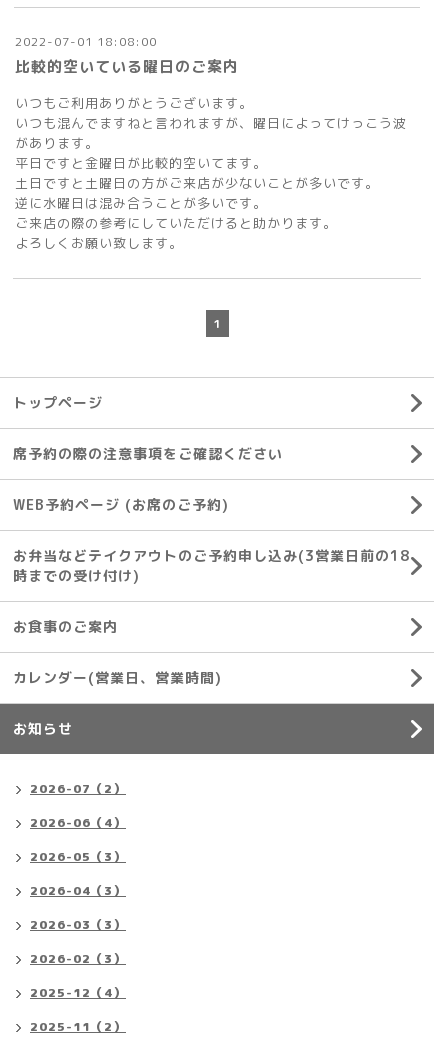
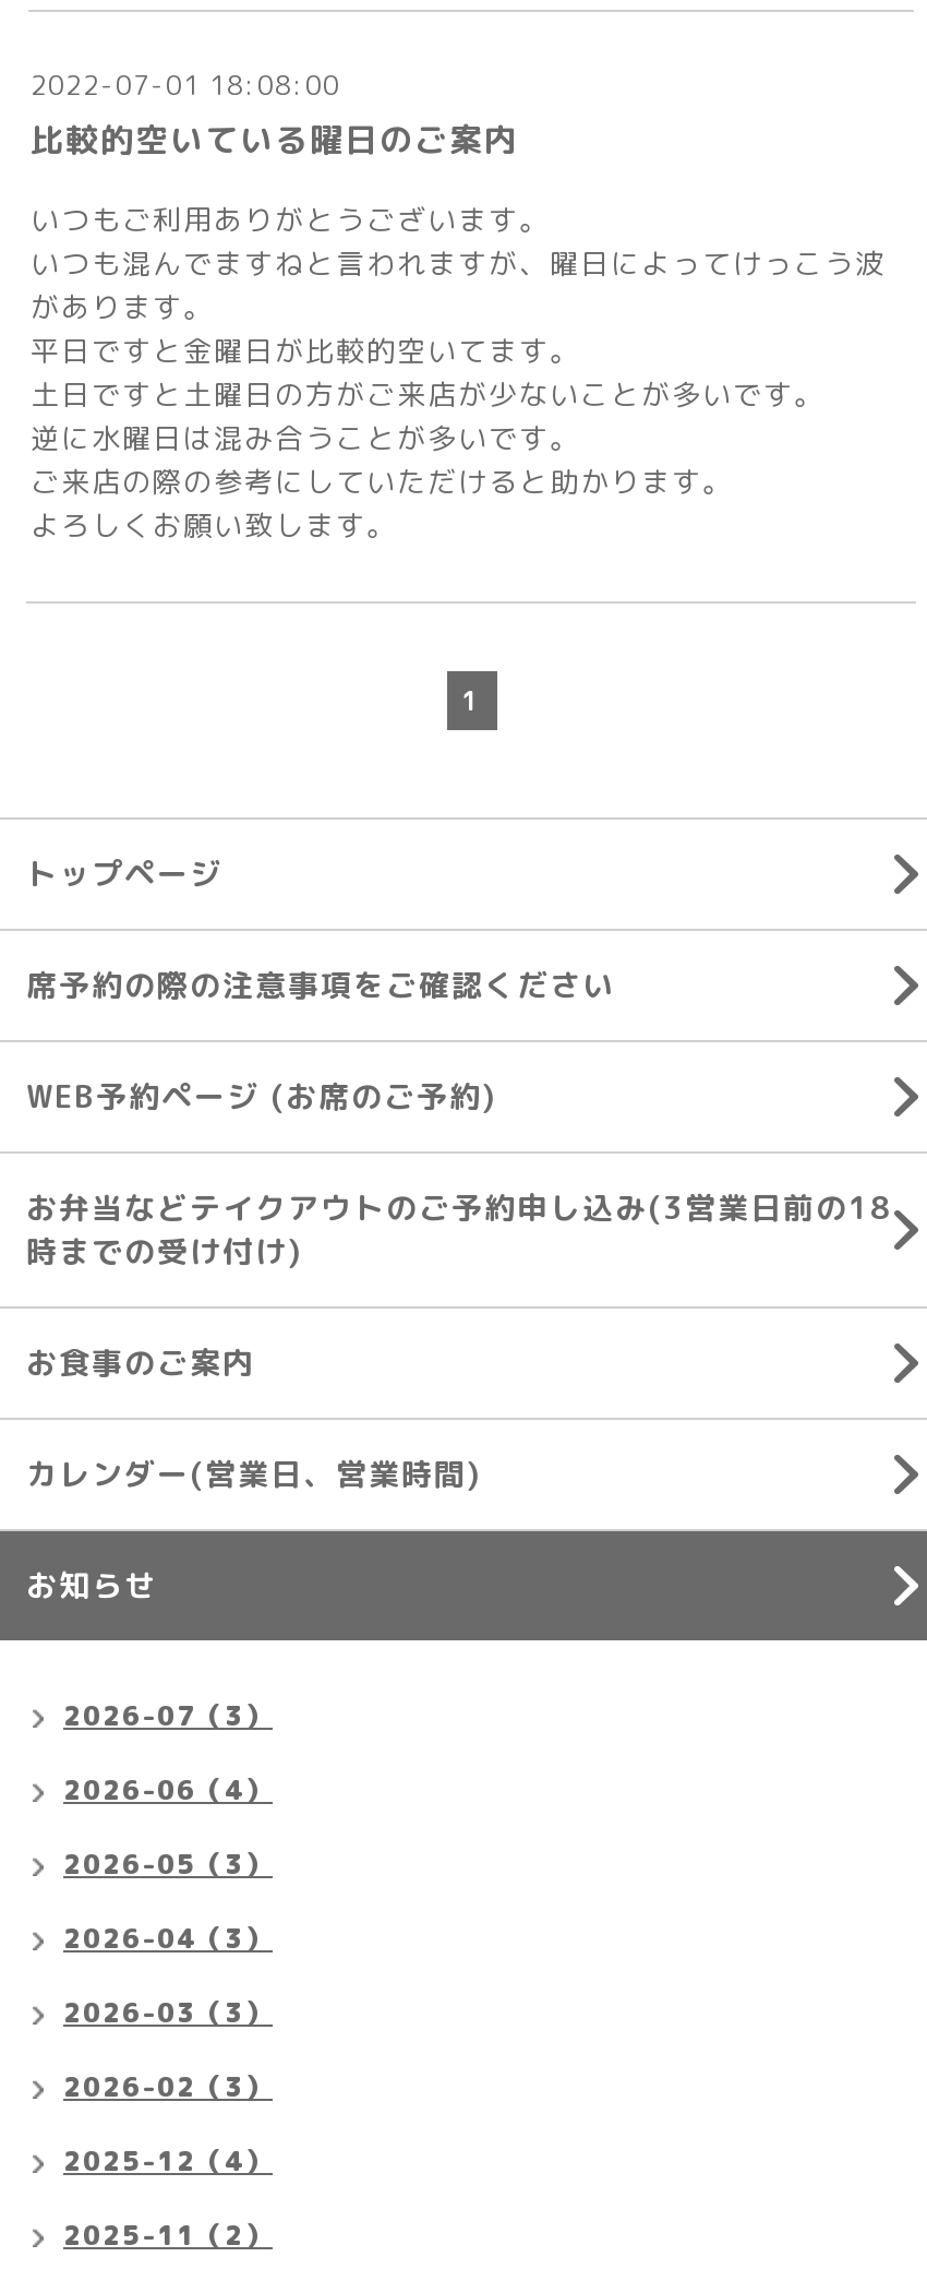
[30,780,126,797] 2026-07（2） -> [63,1697,273,1734] 2026-07（3）

